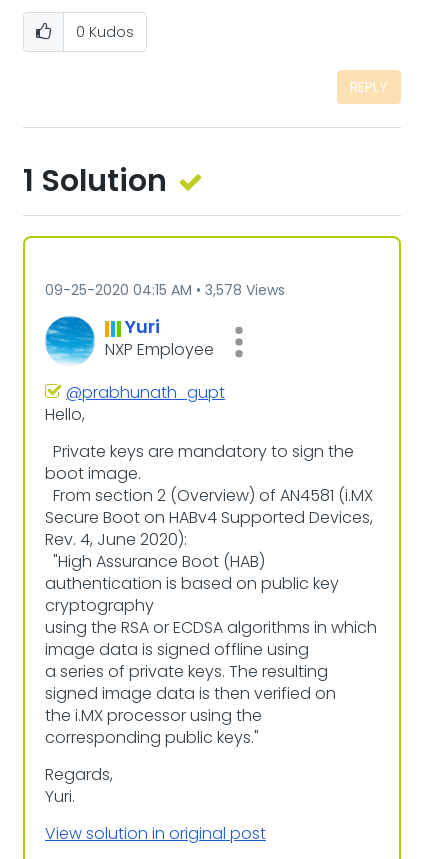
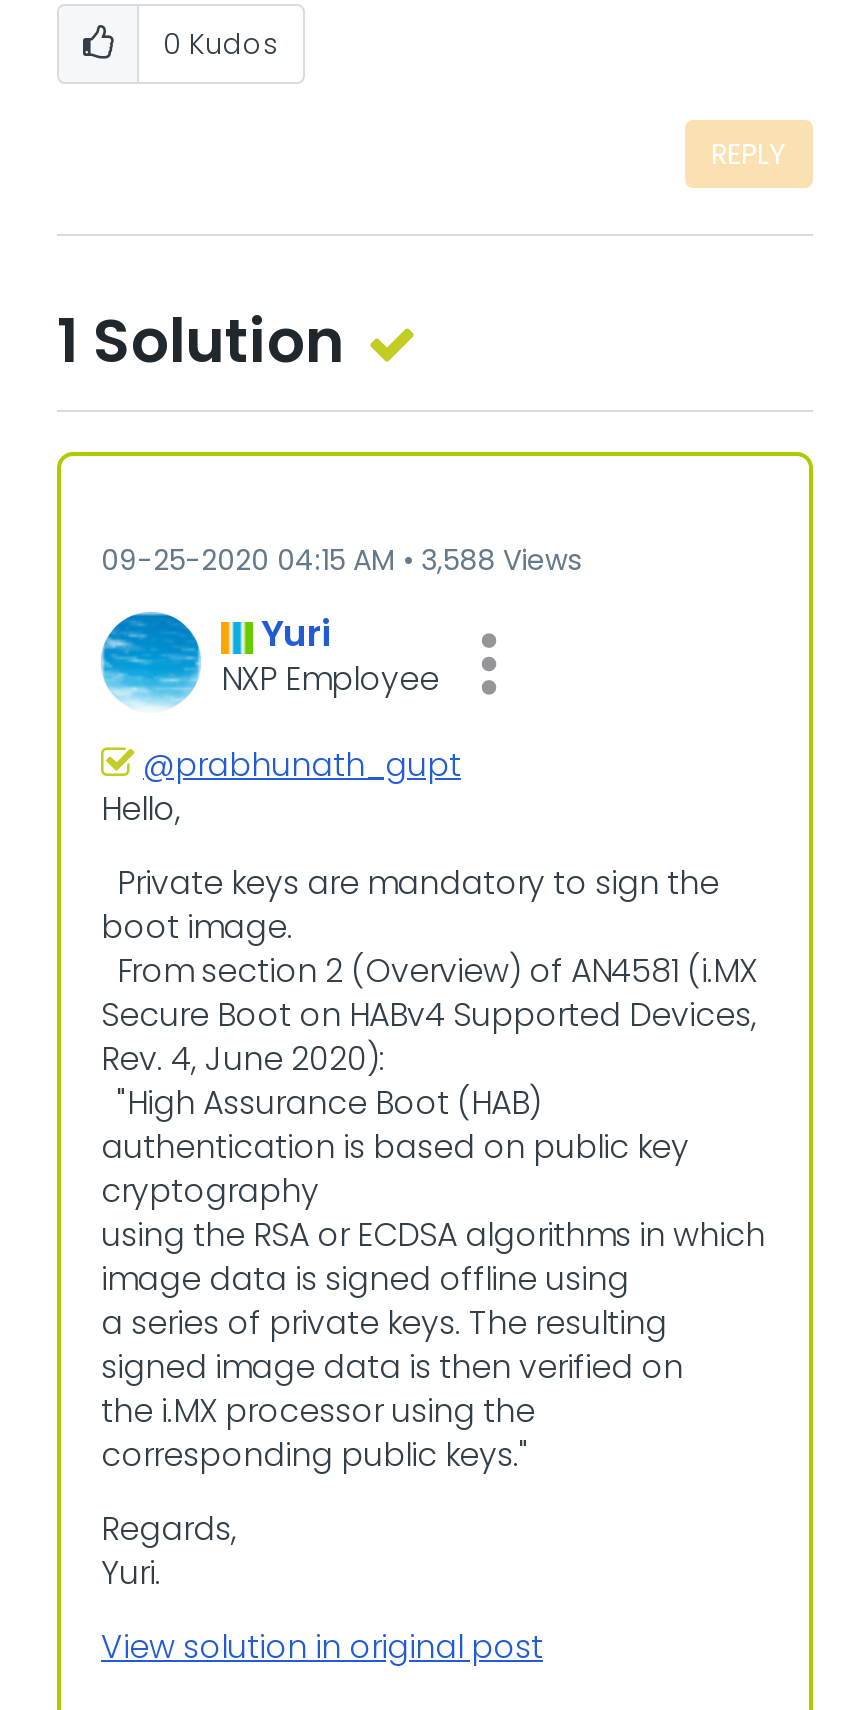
[45,280,285,300] 09-25-2020 04:15 AM 3,578 Views -> [101,540,581,580] 09-25-2020 04:15 AM 3,588 Views

